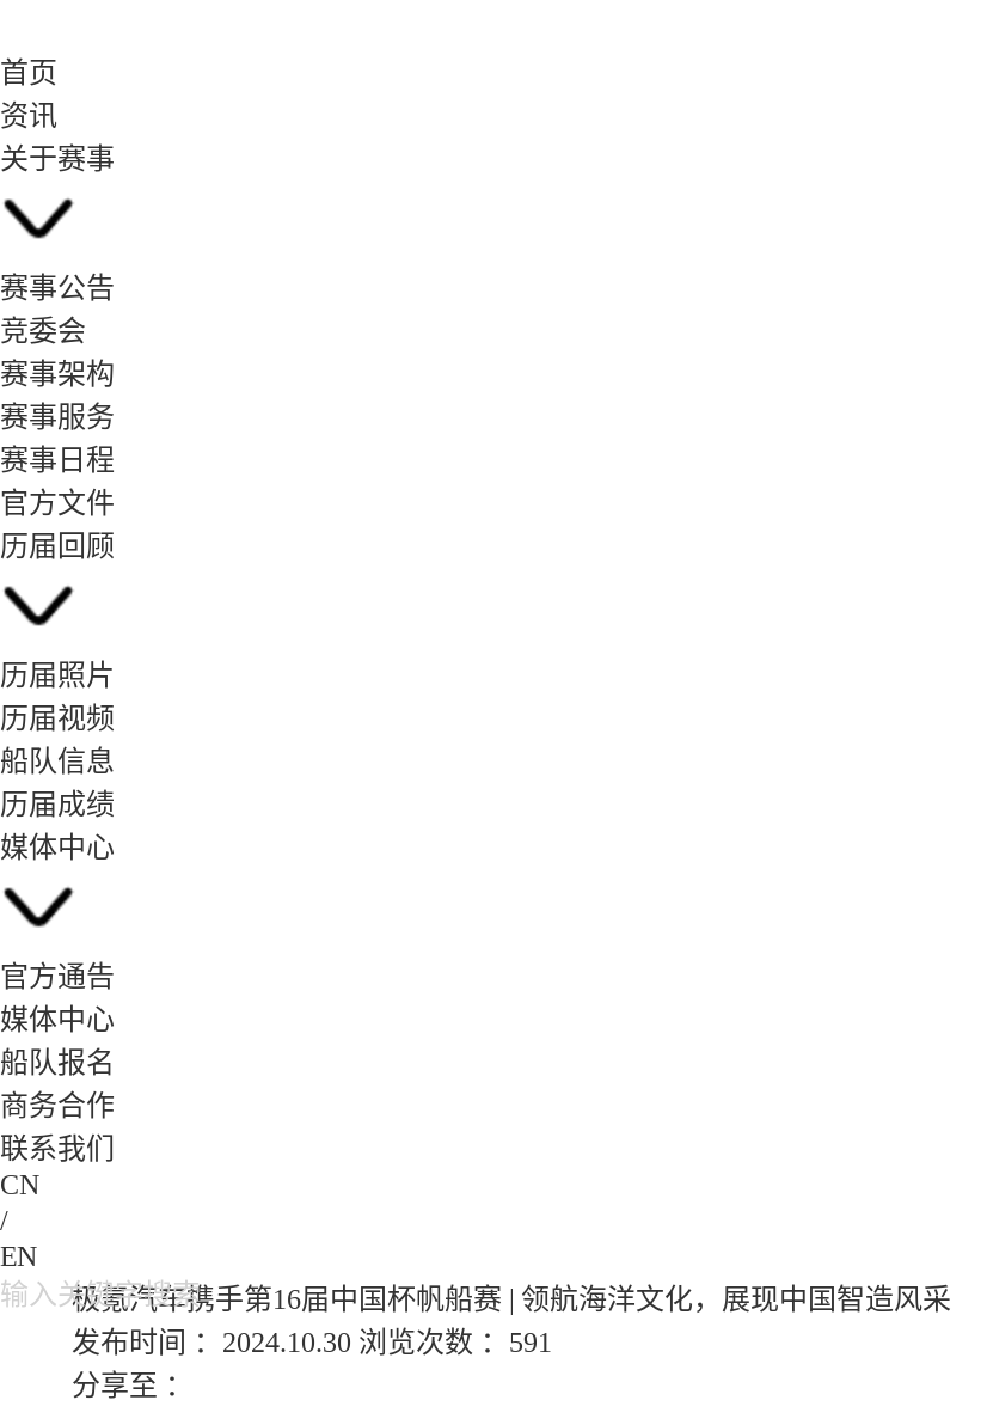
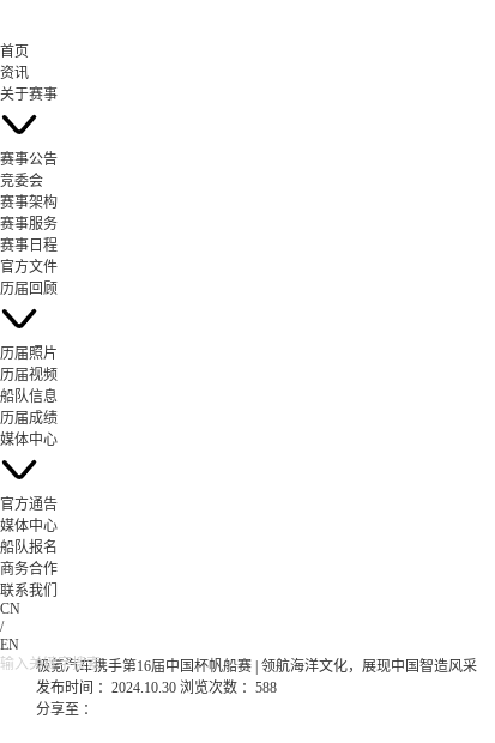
[72,1326,552,1359] 发布时间 ：2024.10.30 浏览次数 ：591 -> [36,679,277,696] 发布时间 ：2024.10.30 浏览次数 ：588

